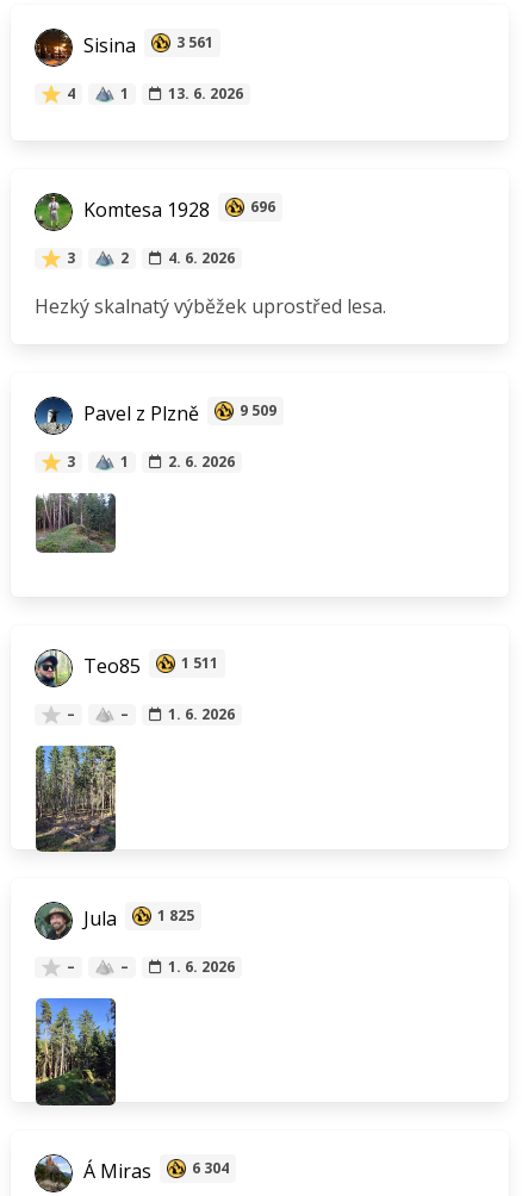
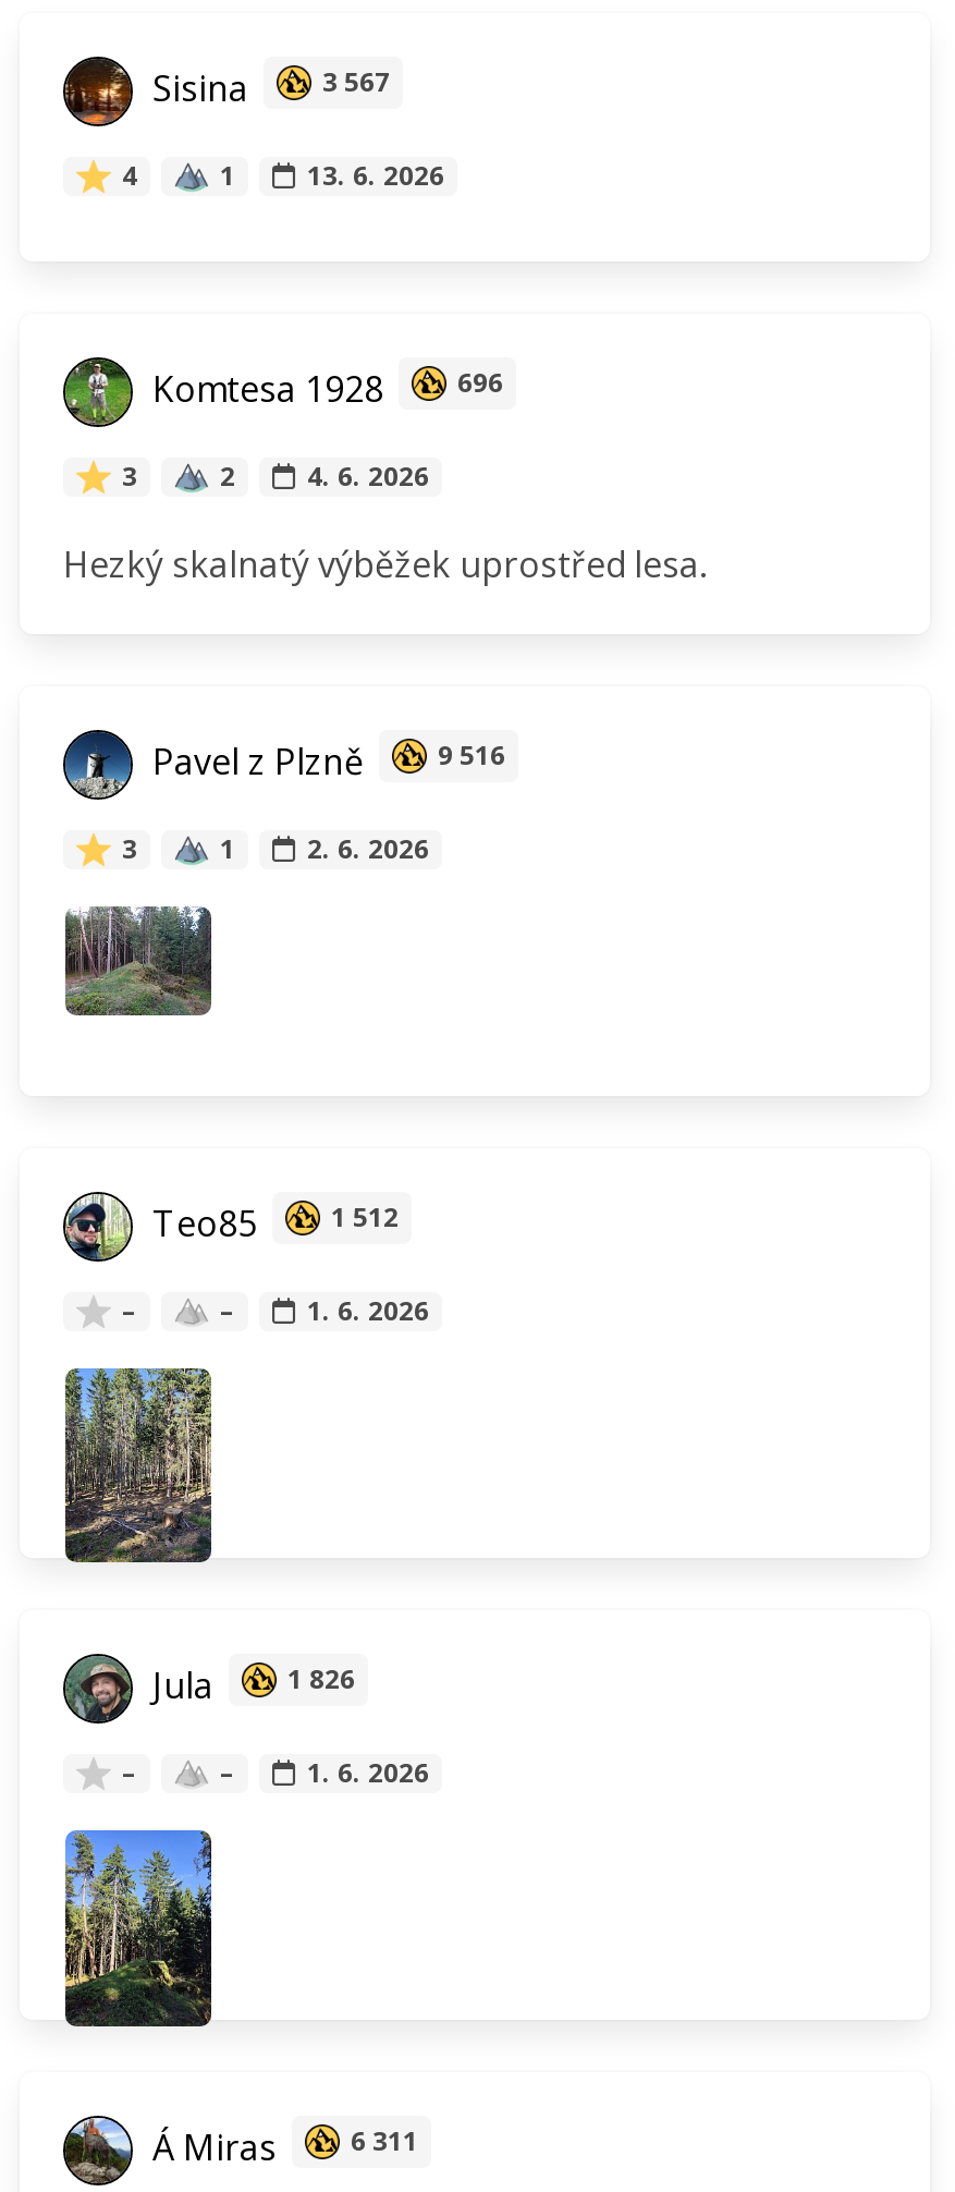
[176,32,213,52] 3 561 -> [322,63,390,100] 3 567
[79,400,276,426] Pavel z Plzně 9 509 -> [144,736,505,784] Pavel z Plzně 9 516
[79,653,218,679] Teo85 1 511 -> [144,1198,399,1246] Teo85 1 512
[79,906,194,932] Jula 1 825 -> [144,1661,355,1709] Jula 1 826
[79,1158,229,1185] Á Miras 6 304 -> [144,2123,418,2171] Á Miras 6 311

